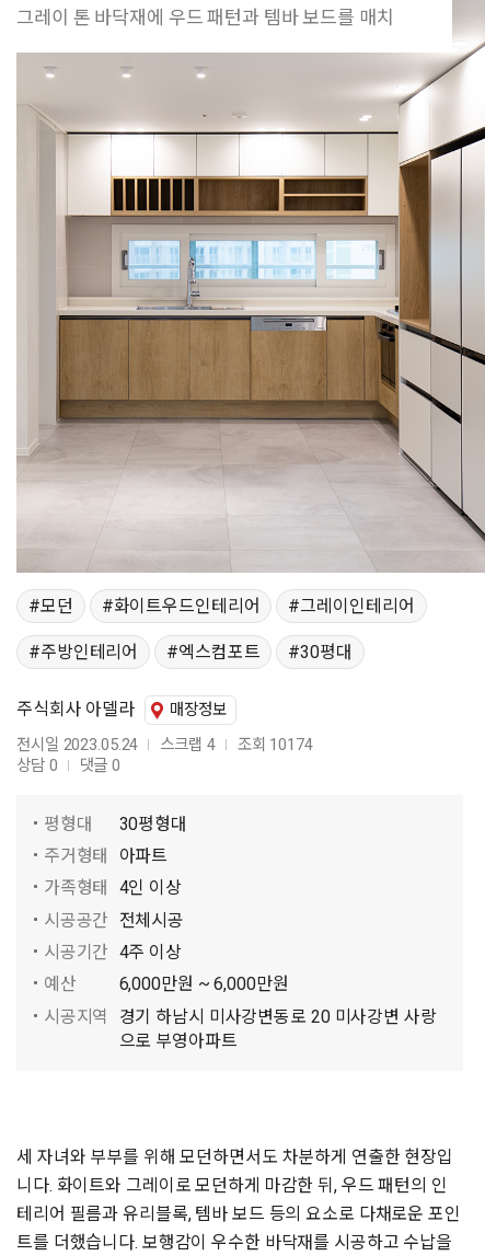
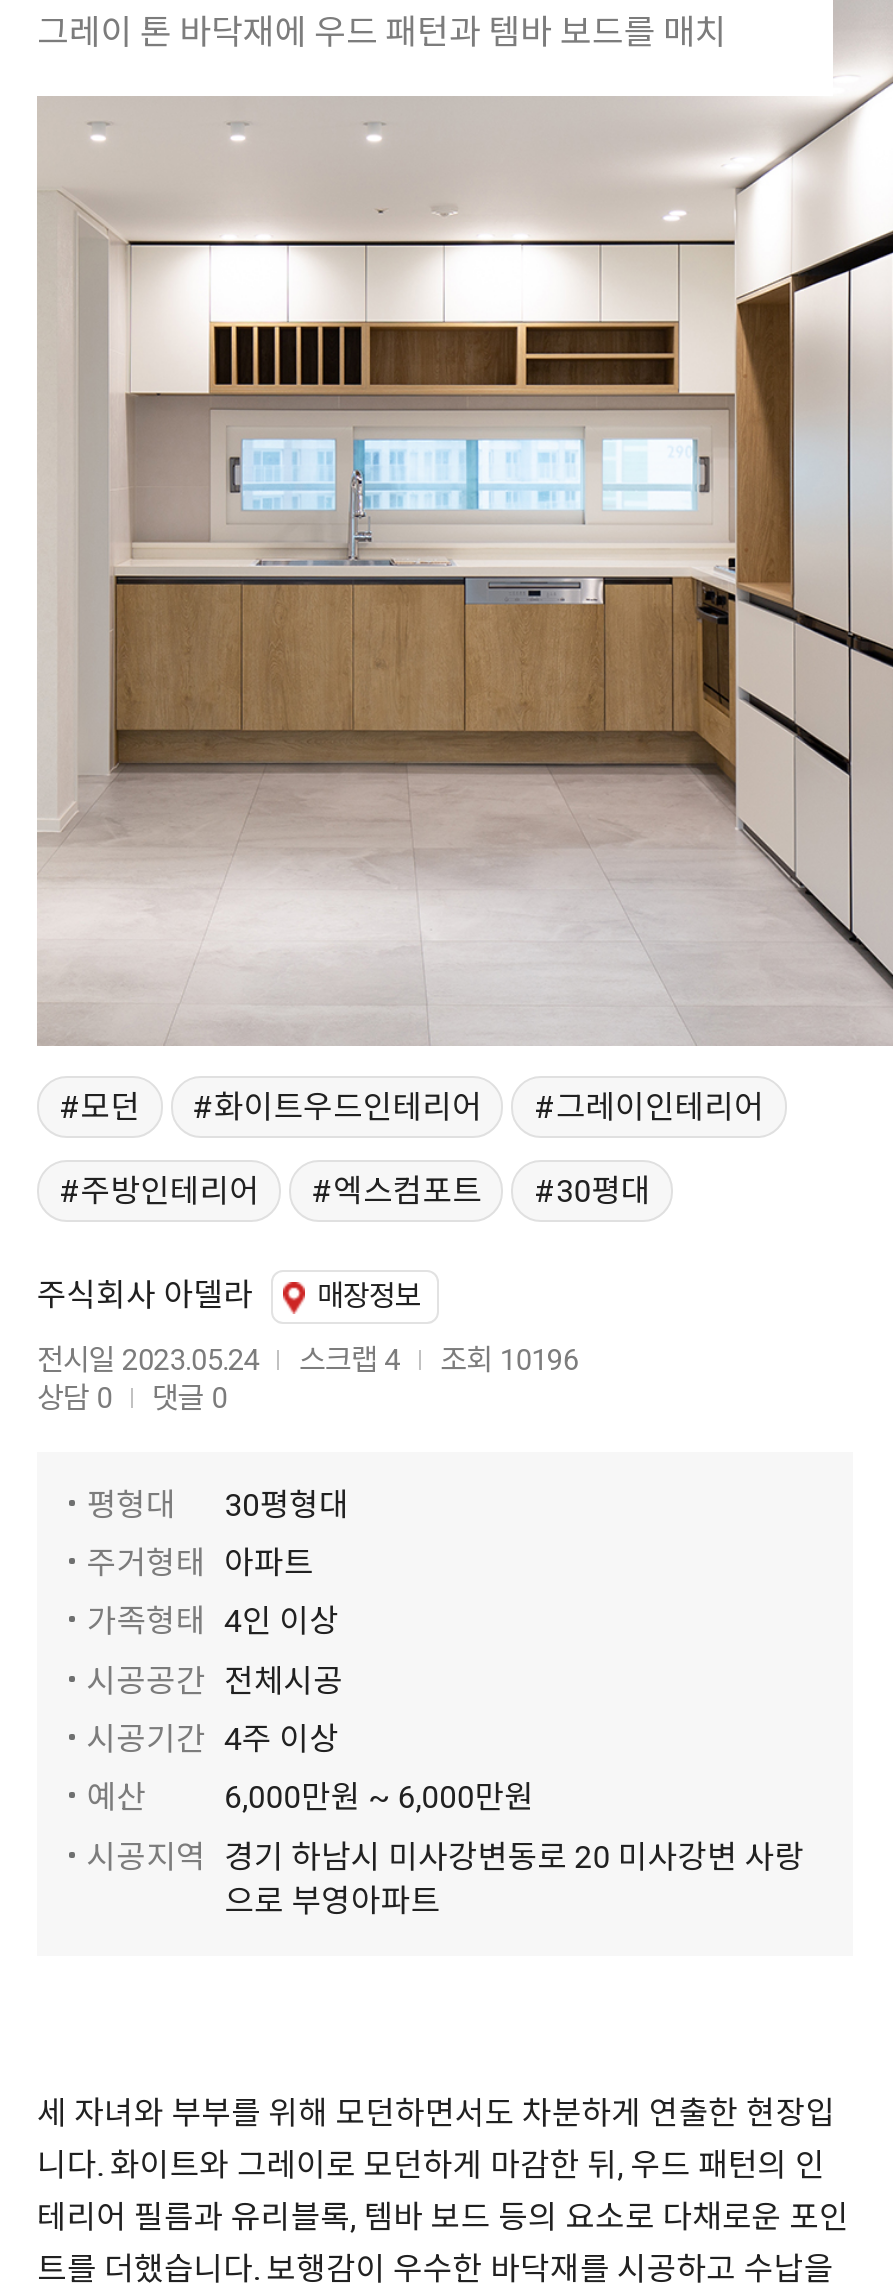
[16,735,313,754] 전시일 2023.05.24 스크랩 4 조회 10174 -> [37,1342,578,1378] 전시일 2023.05.24 스크랩 4 조회 10196

